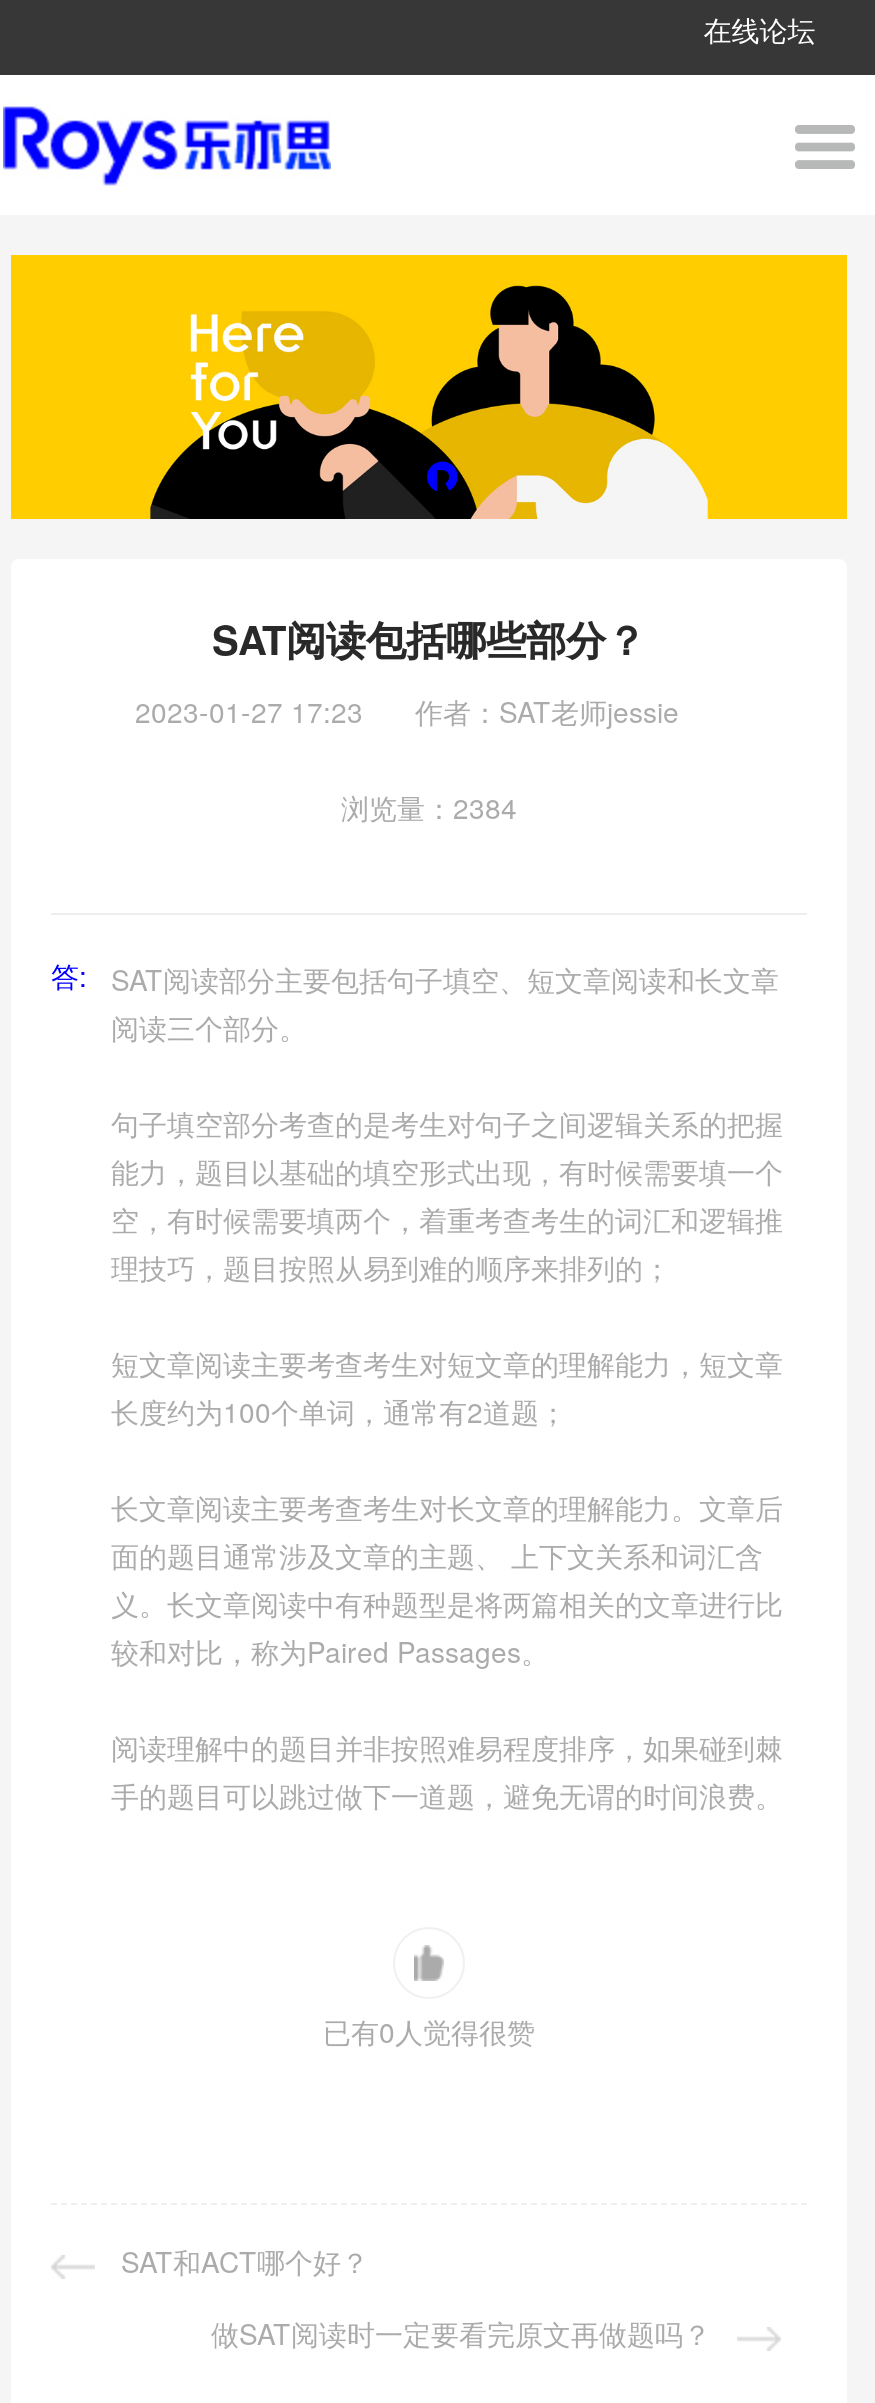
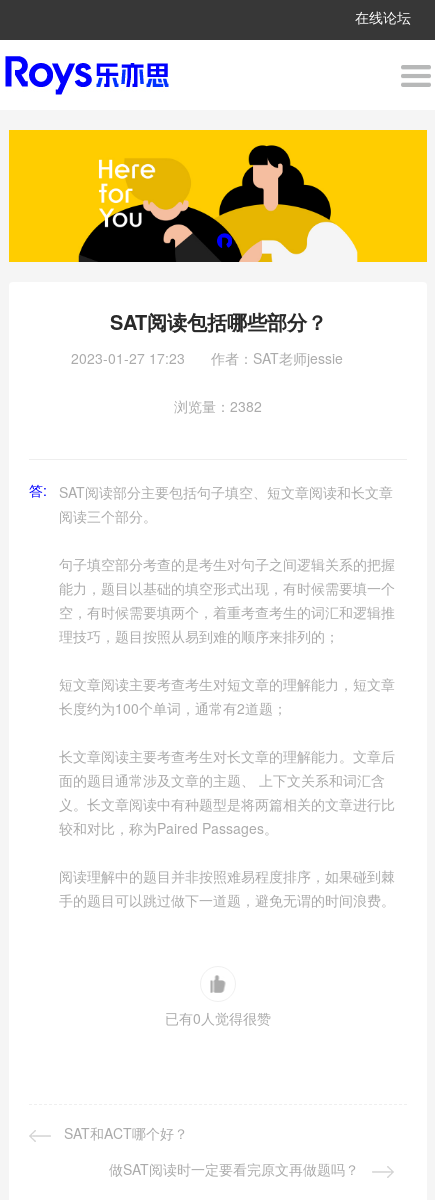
[341,788,517,828] 浏览量：2384 -> [174,396,262,416] 浏览量：2382

